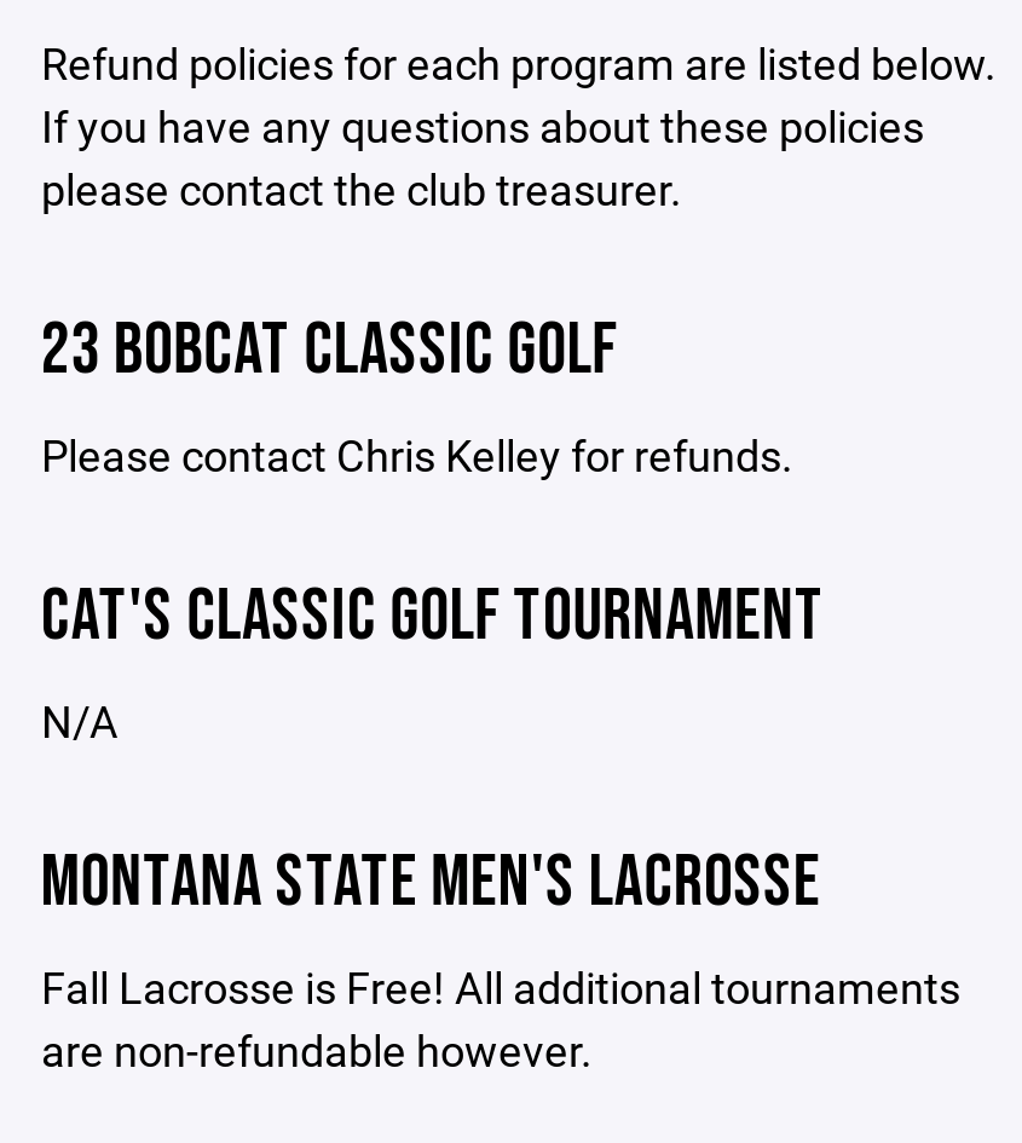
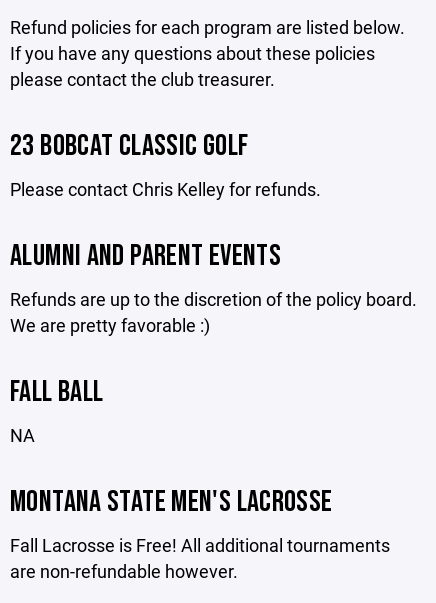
[41,573,825,750] CAT'S CLASSIC GOLF TOURNAMENT | N/A -> [10,238,417,447] ALUMNI AND PARENT EVENTS | Refunds are up to the discretion of the policy board. | We are pretty favorable :) | FALL BALL | NA

